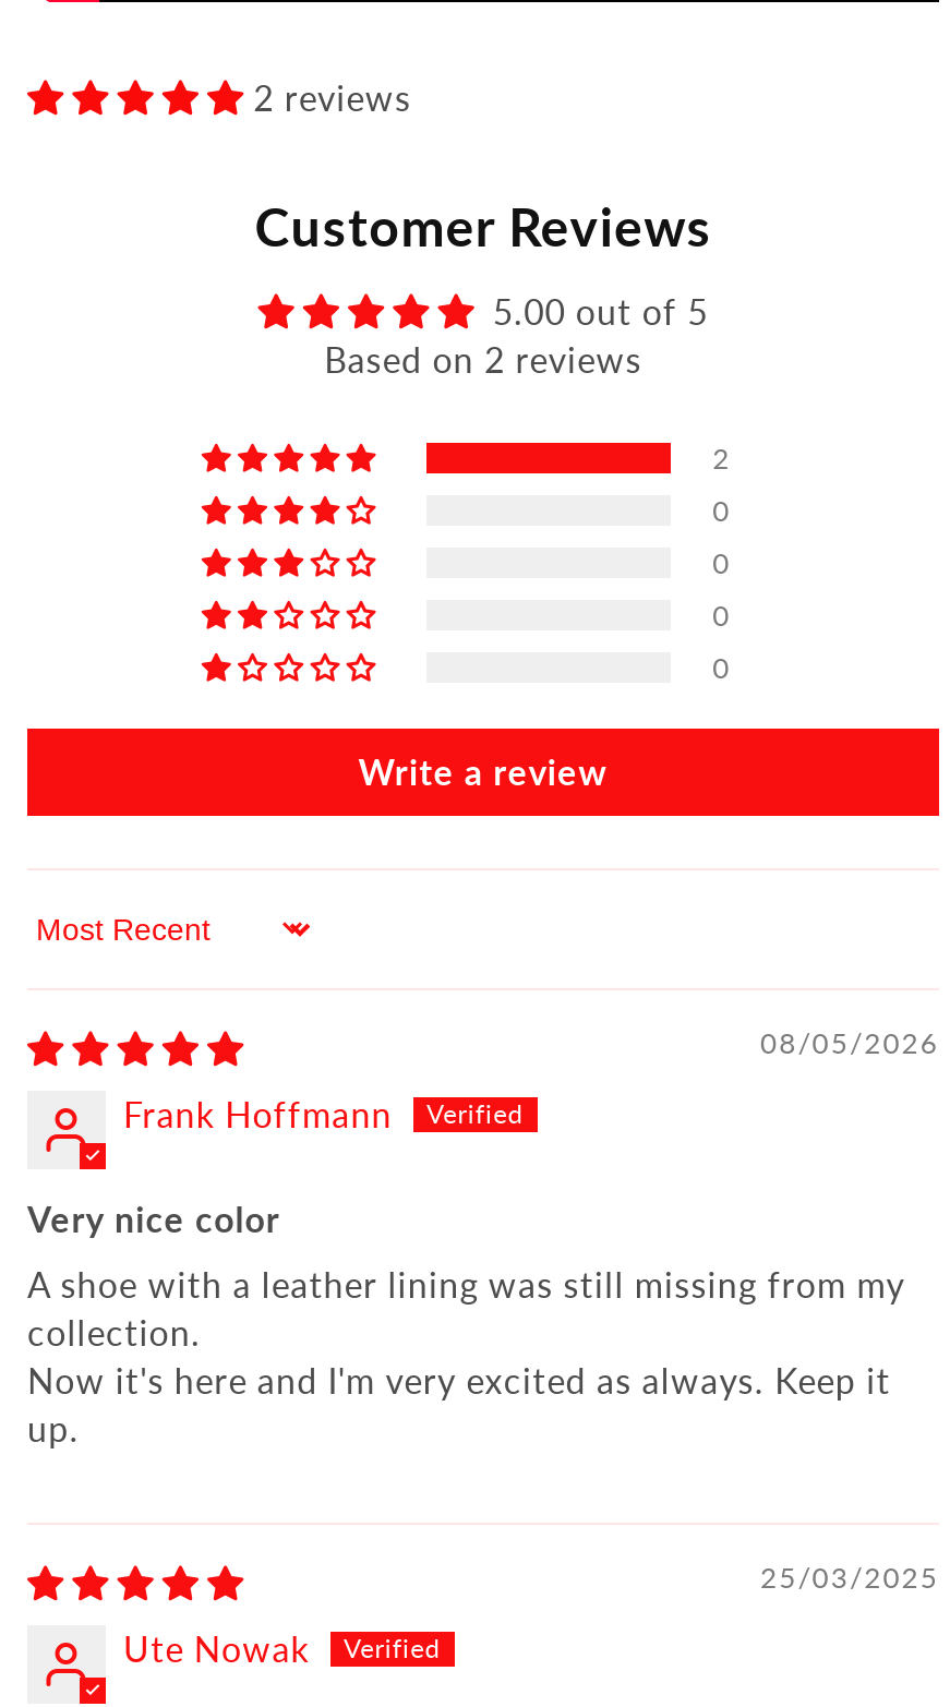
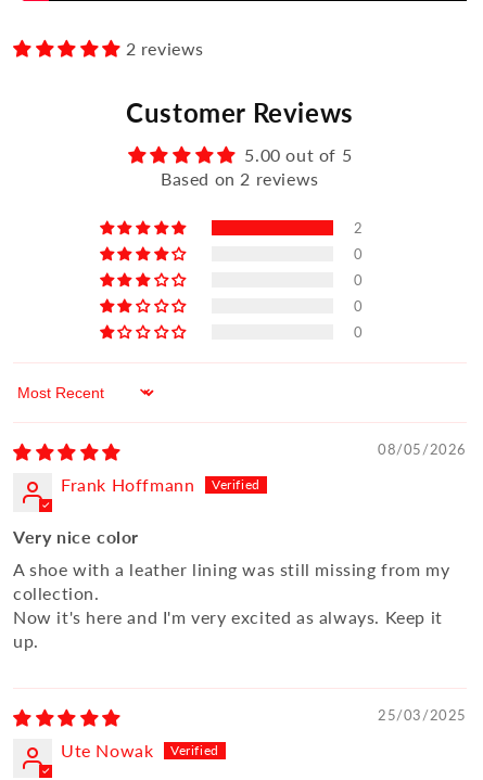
[358,750,608,792] Write a review -> none

